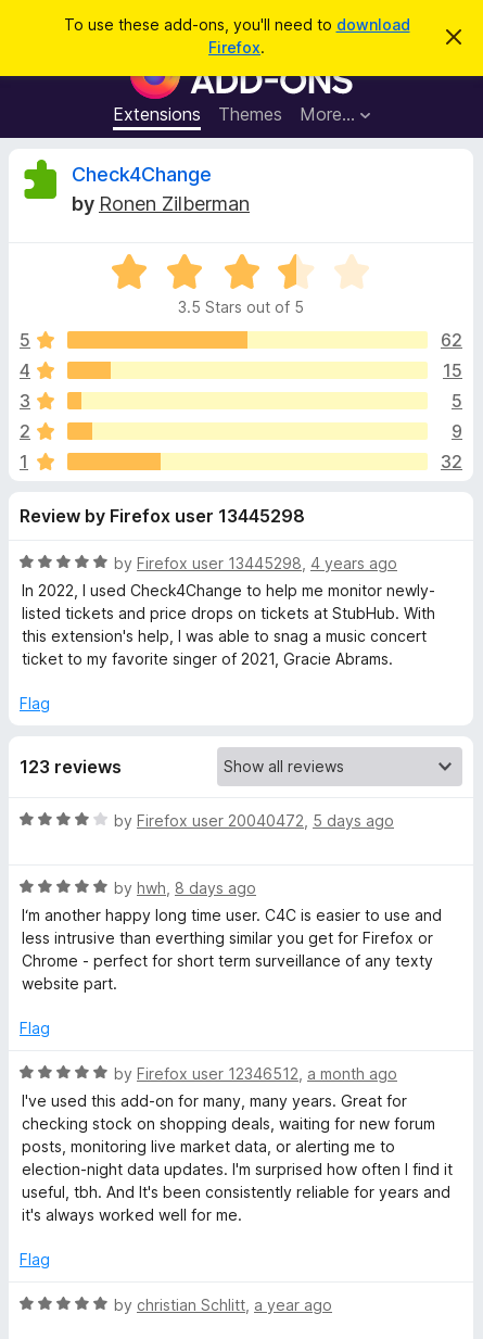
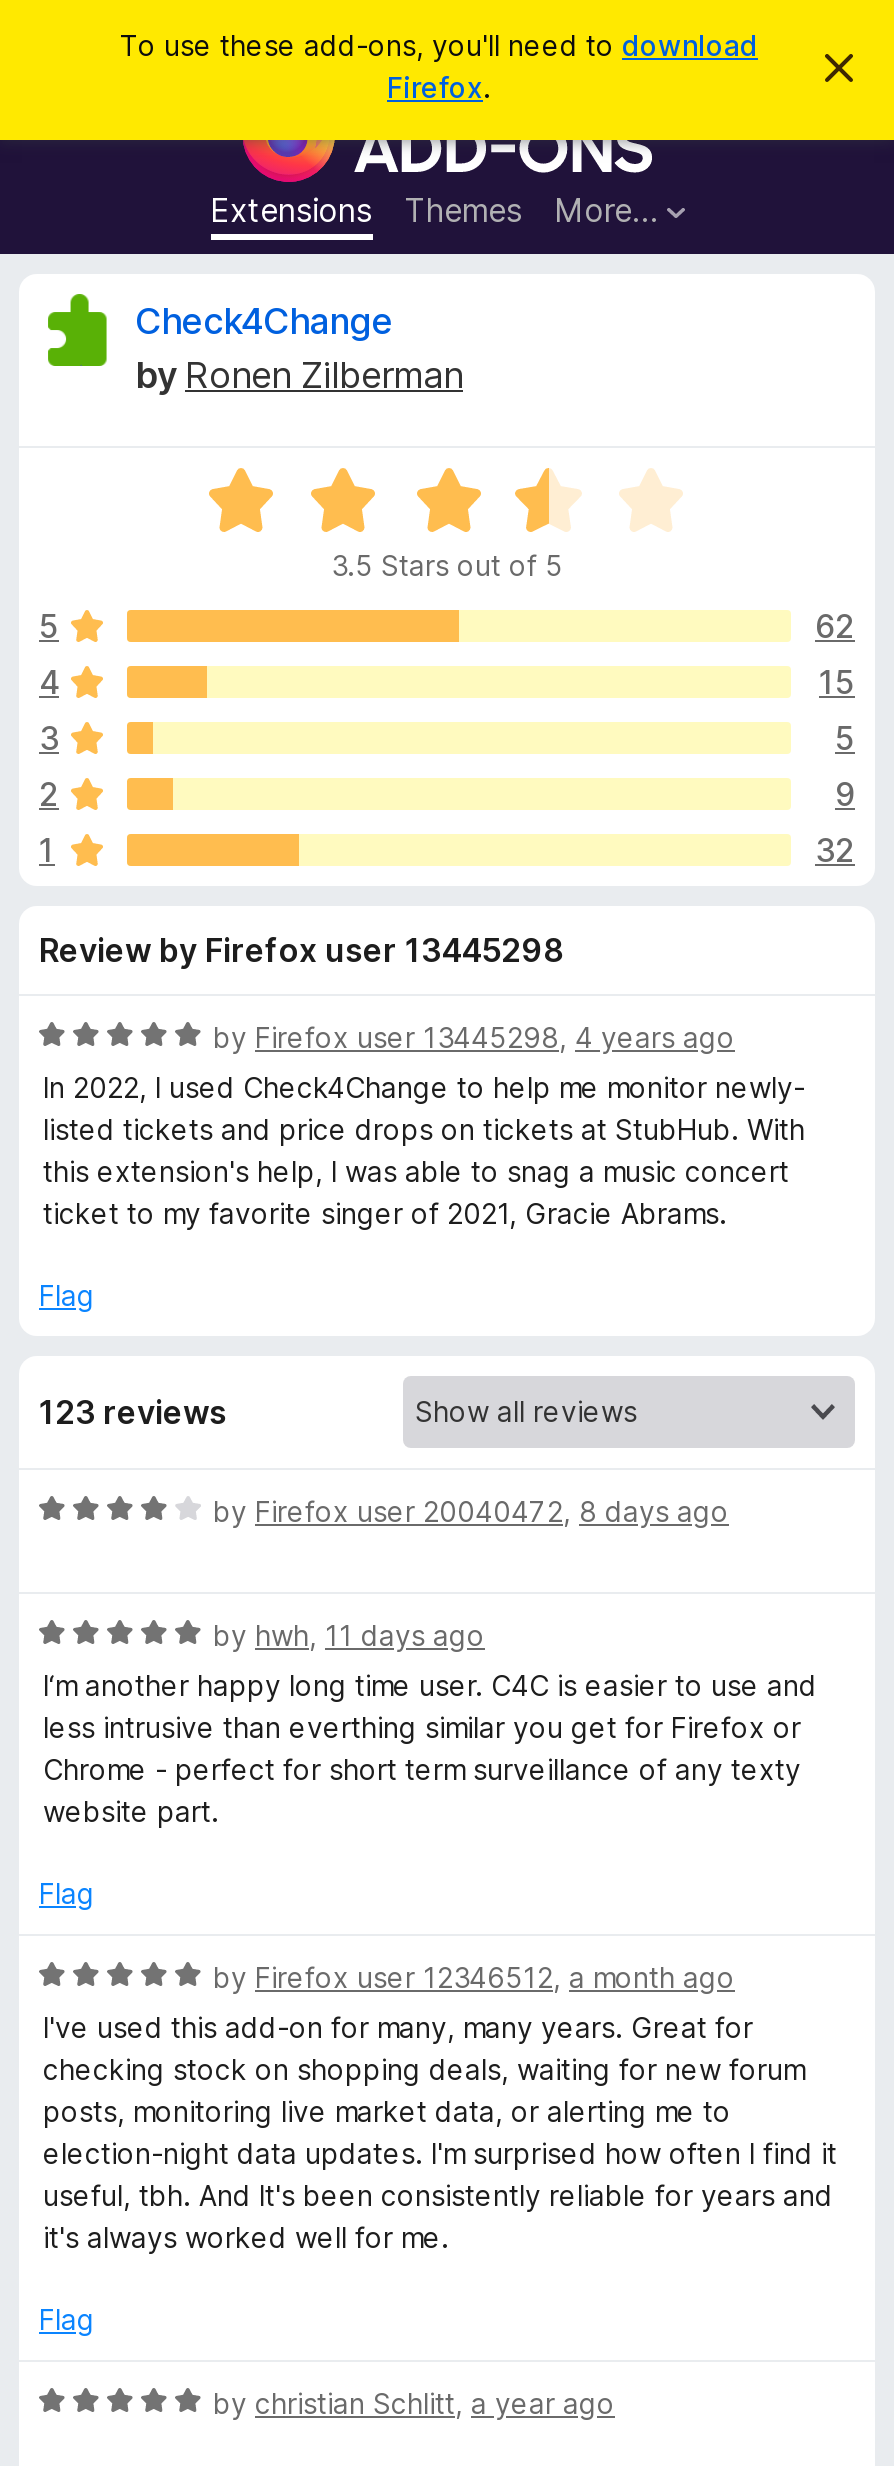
[114,811,394,830] by Firefox user 20040472, 5 days ago -> [213,1494,729,1528] by Firefox user 20040472, 8 days ago
[114,879,256,897] by hwh, 8 days ago -> [213,1618,485,1652] by hwh, 11 days ago

